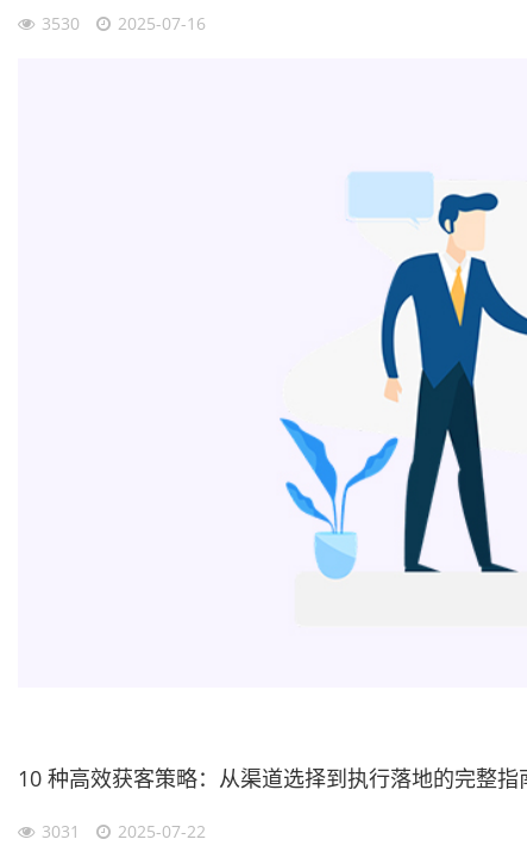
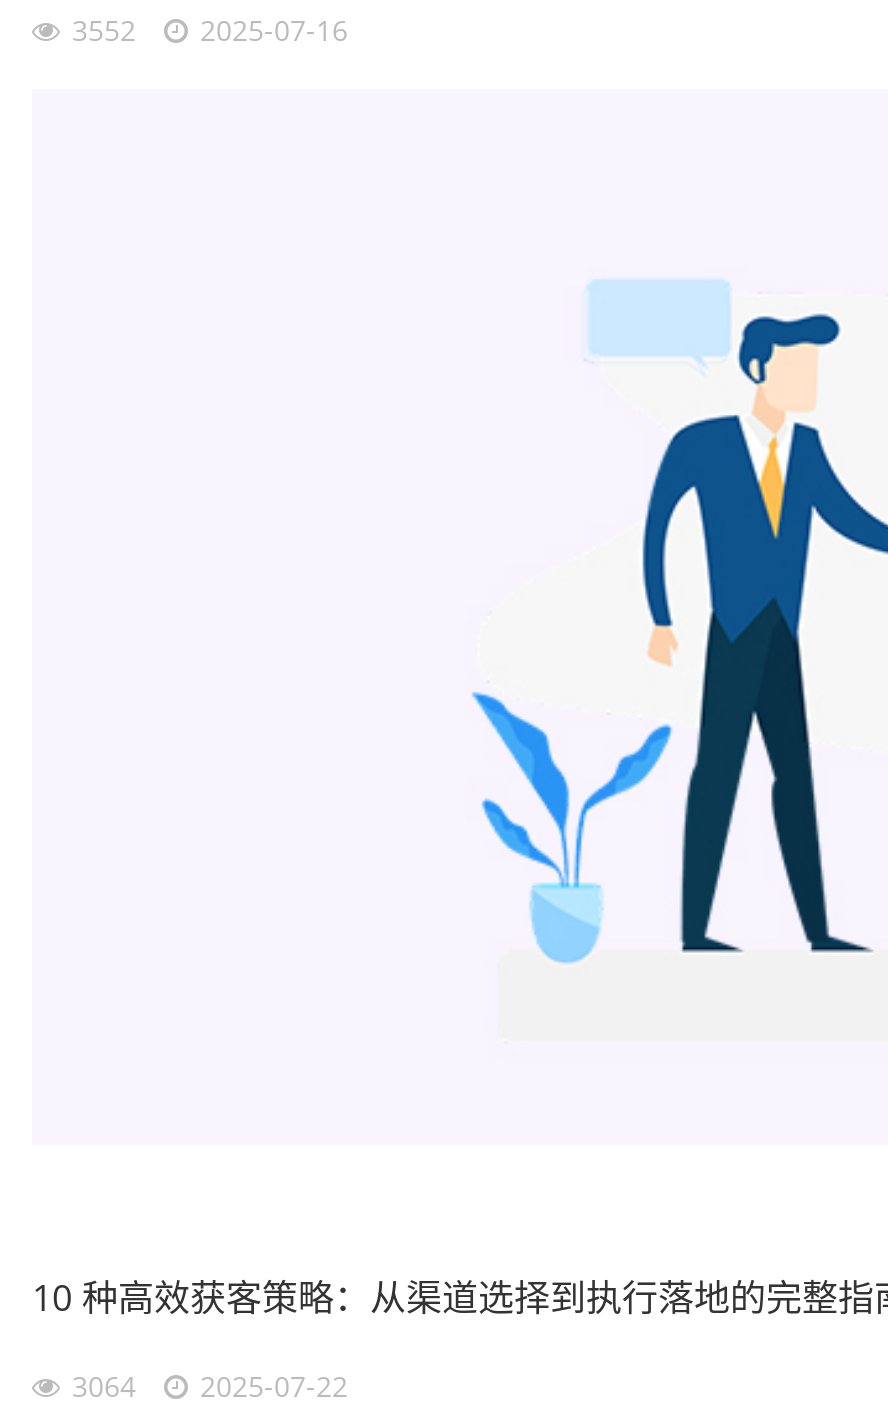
[37,12,206,34] 3530 2025-07-16 -> [64,11,348,49] 3552 2025-07-16
[37,820,206,842] 3031 2025-07-22 -> [64,1366,348,1404] 3064 2025-07-22

